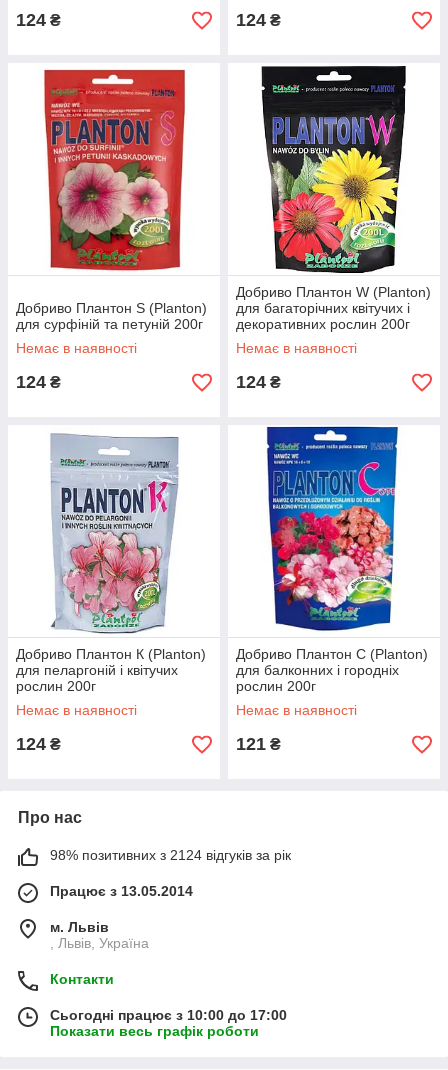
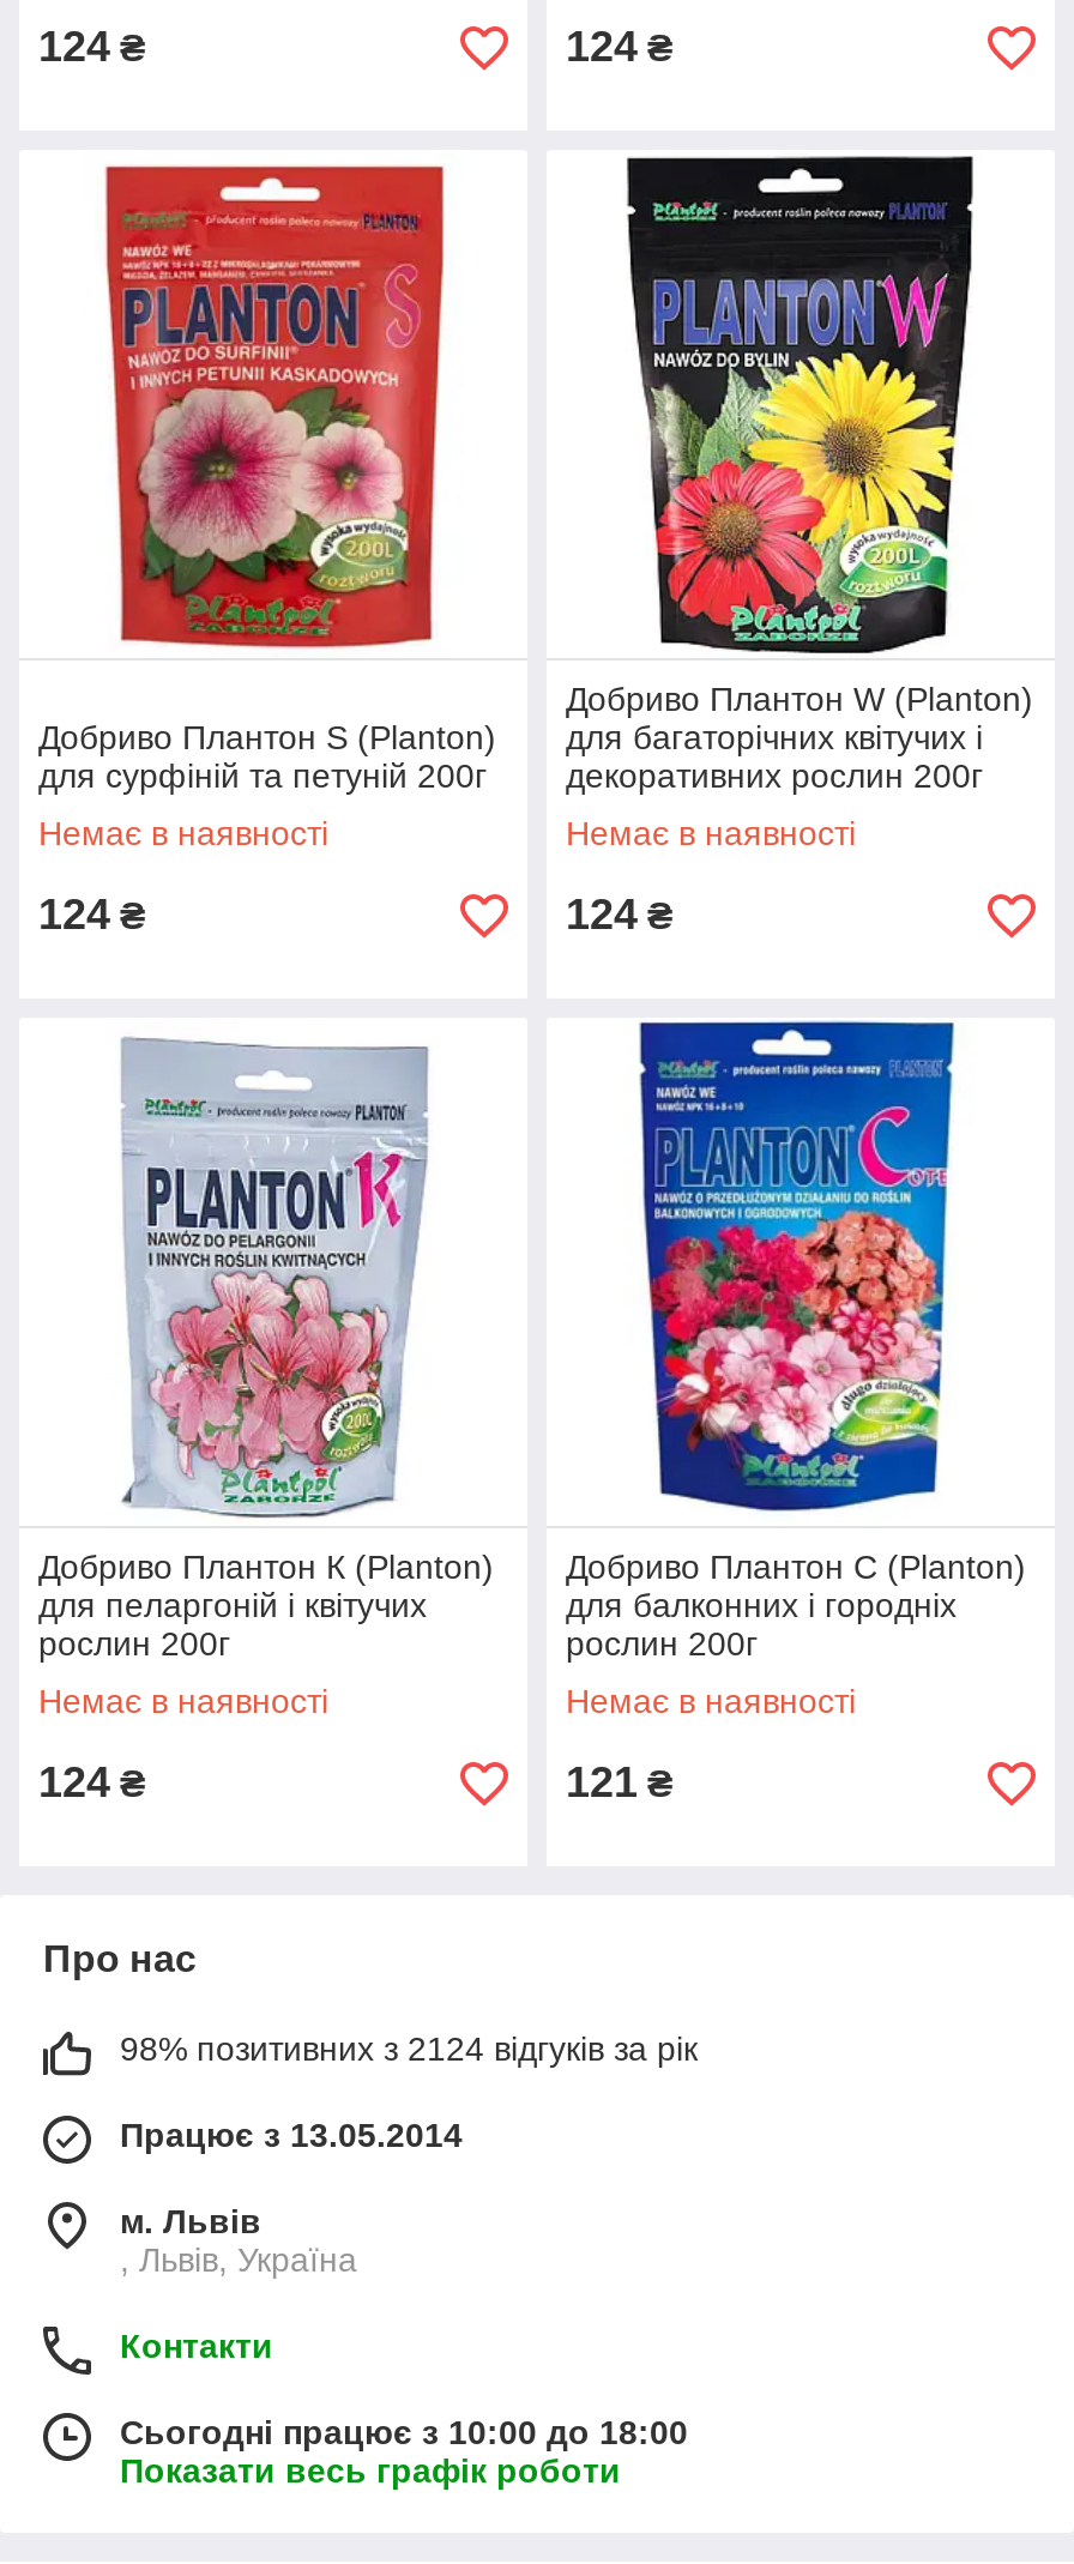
[50,1007,287,1023] Сьогодні працює з 10:00 до 17:00 -> [120,2413,688,2451] Сьогодні працює з 10:00 до 18:00

